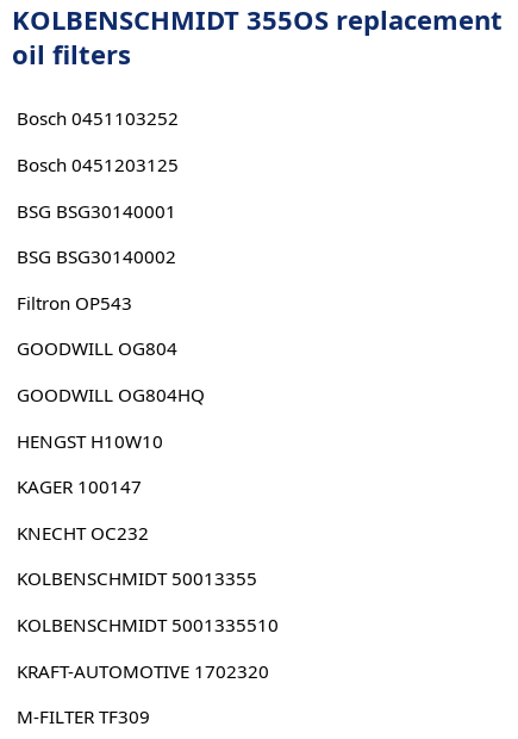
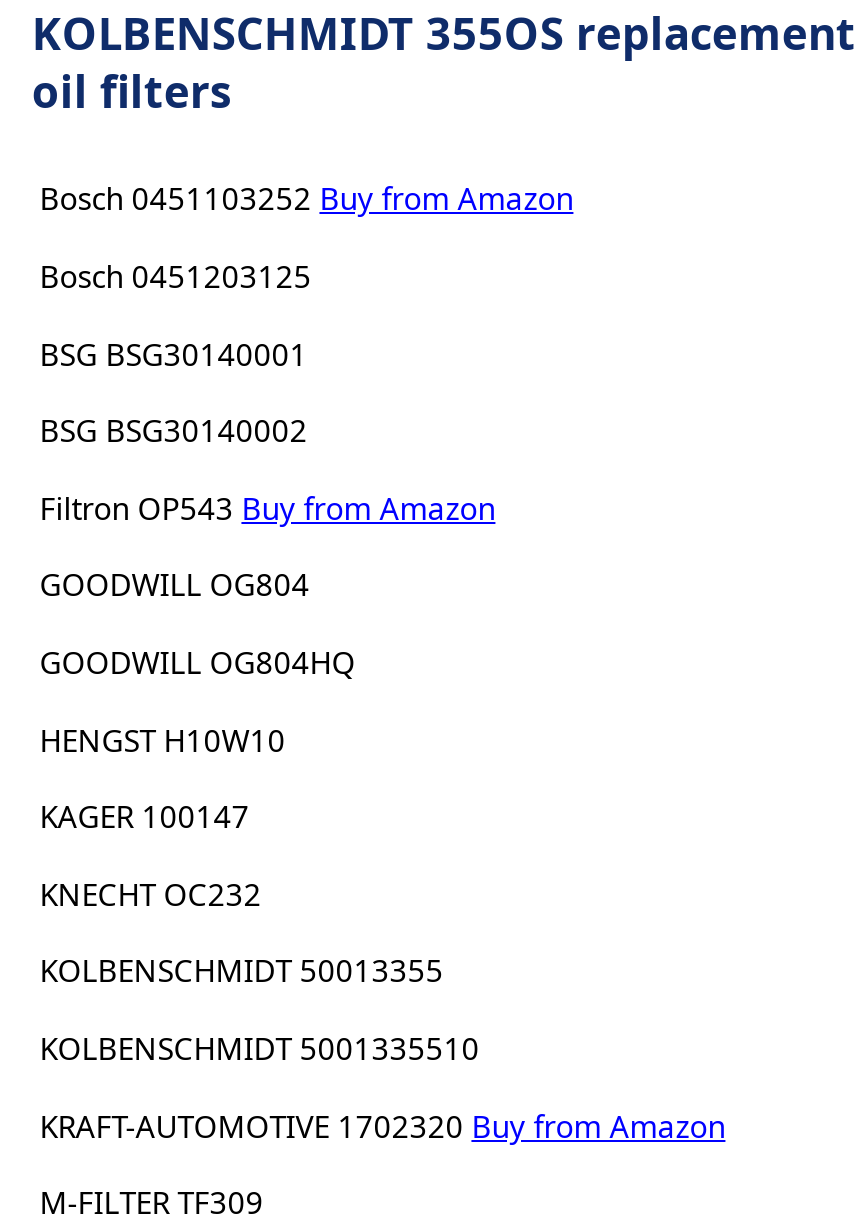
[16,107,178,130] Bosch 0451103252 -> [39,179,573,219] Bosch 0451103252 Buy from Amazon
[16,291,132,314] Filtron OP543 -> [39,488,495,528] Filtron OP543 Buy from Amazon
[16,659,269,682] KRAFT-AUTOMOTIVE 1702320 -> [39,1105,725,1145] KRAFT-AUTOMOTIVE 1702320 Buy from Amazon

